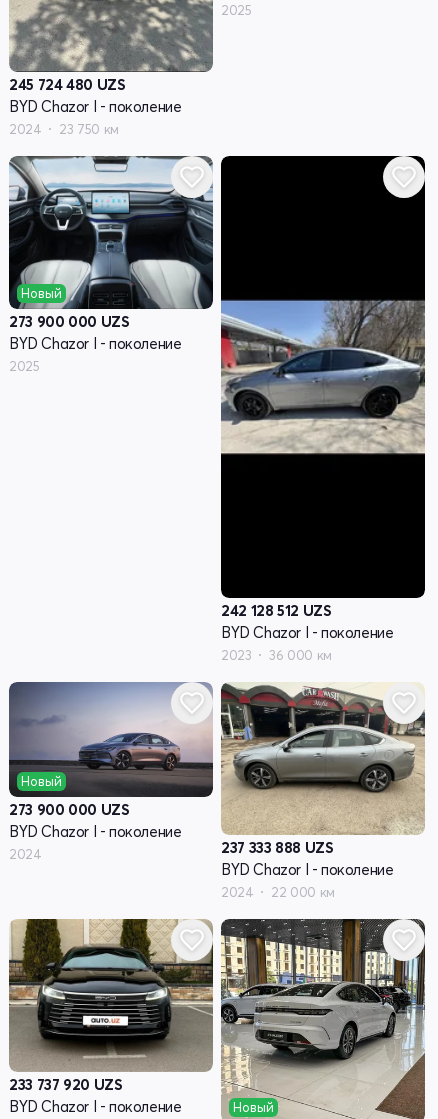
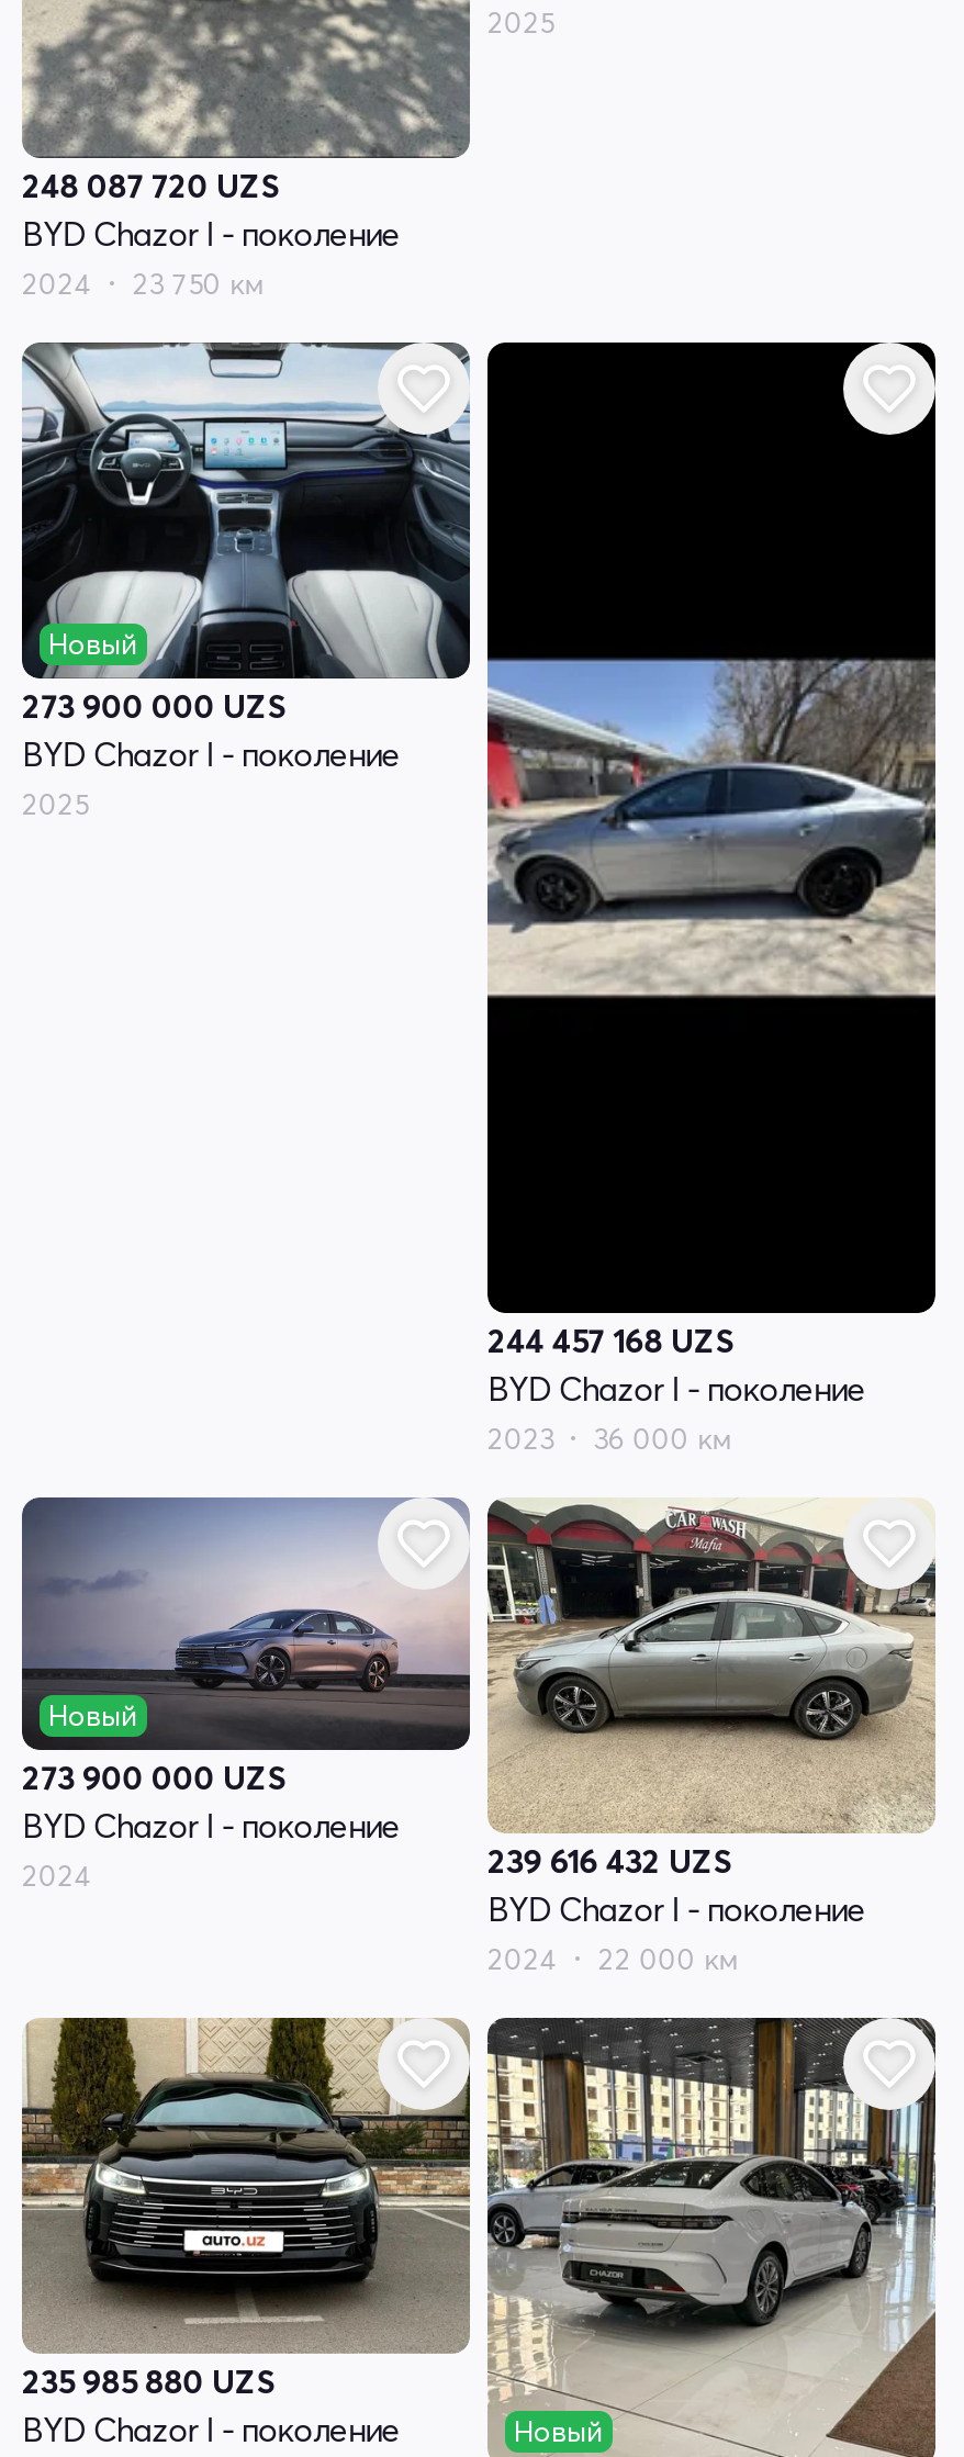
[9,75,125,94] 245 724 480 UZS -> [22,165,280,207] 248 087 720 UZS
[221,601,331,620] 242 128 512 UZS -> [487,1321,734,1362] 244 457 168 UZS
[221,838,333,857] 237 333 888 UZS -> [487,1841,732,1883] 239 616 432 UZS
[9,1075,122,1094] 233 737 920 UZS -> [22,2361,275,2403] 235 985 880 UZS

